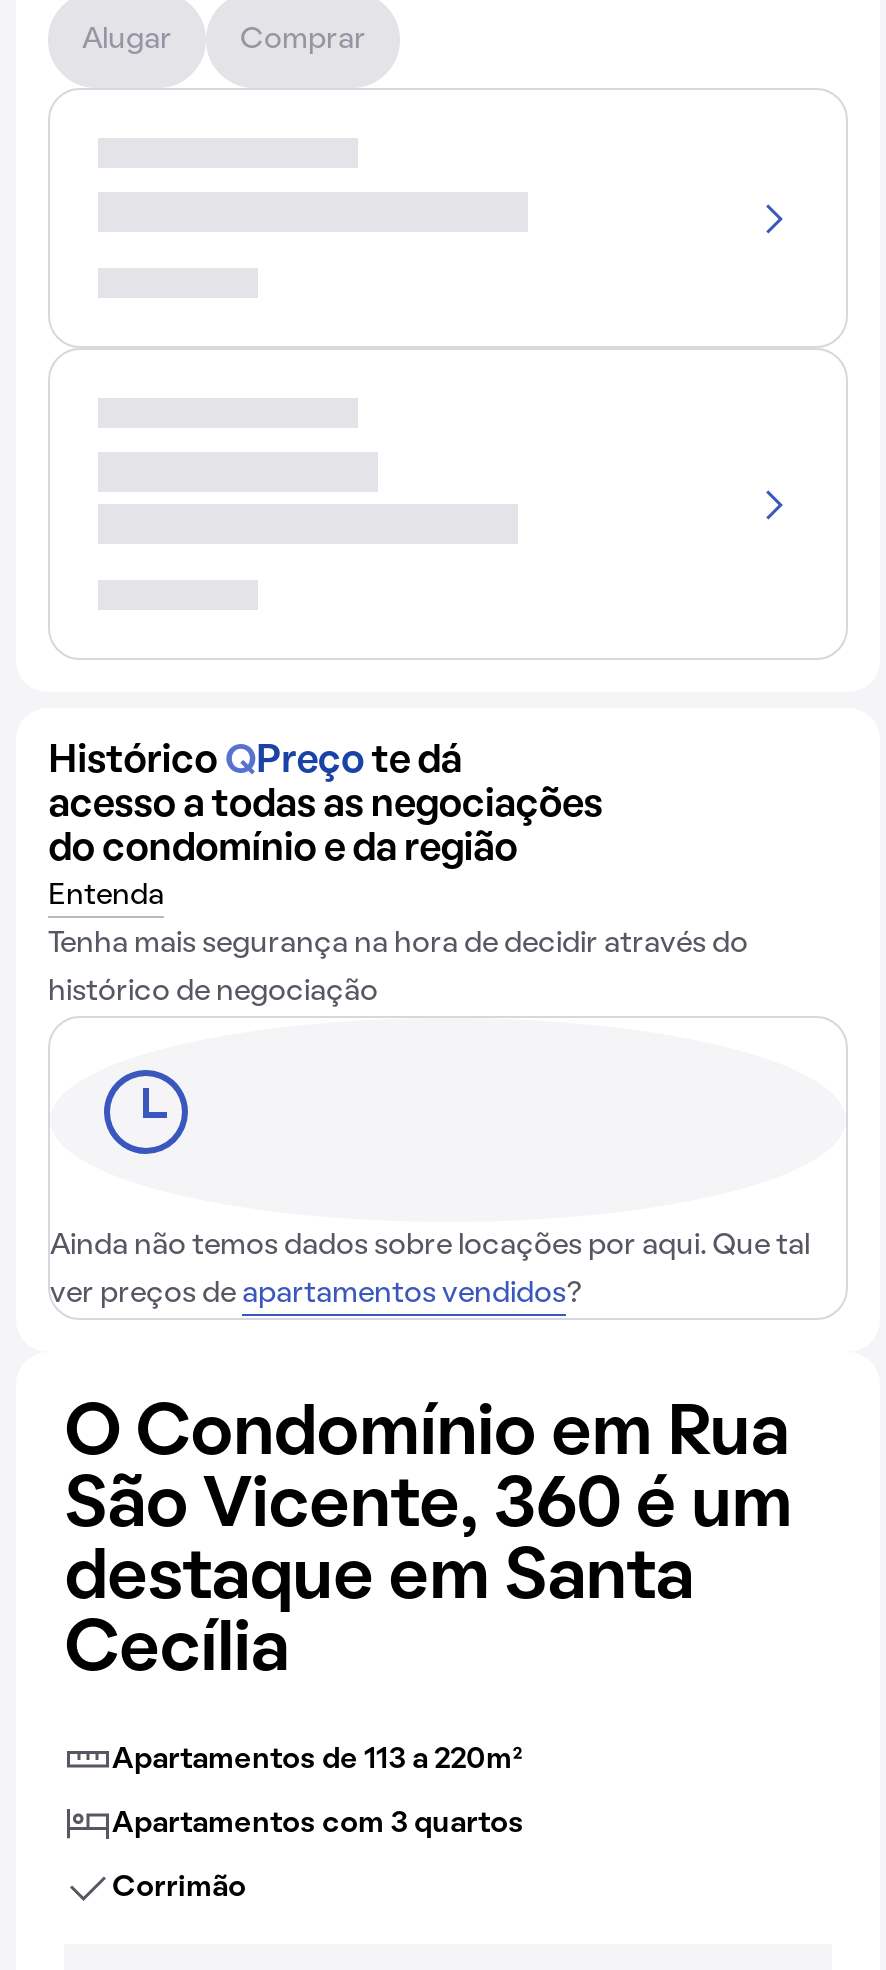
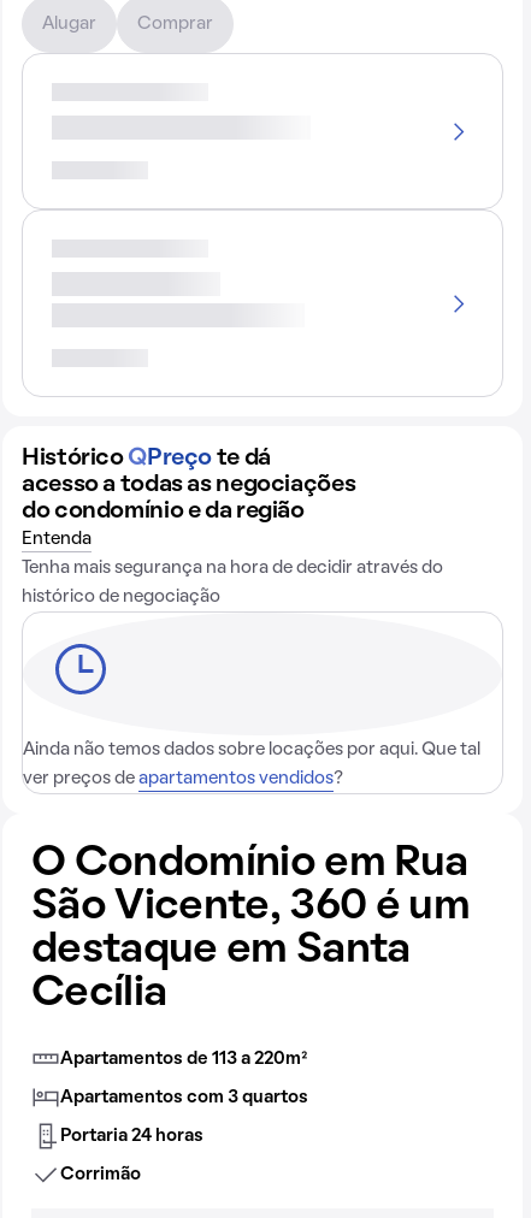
none -> [60,1128,203,1145] Portaria 24 horas

